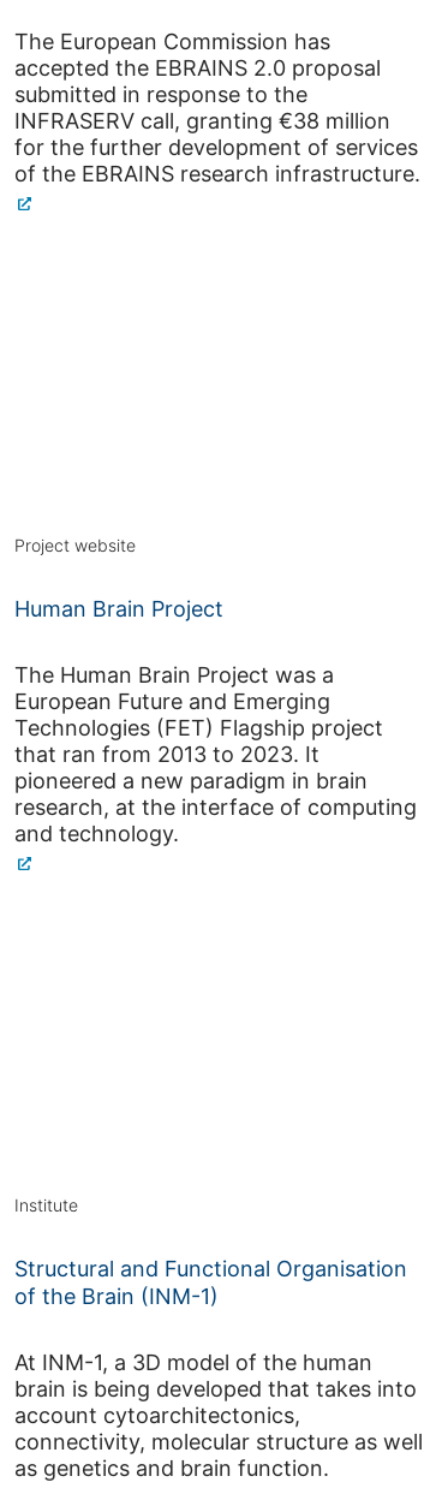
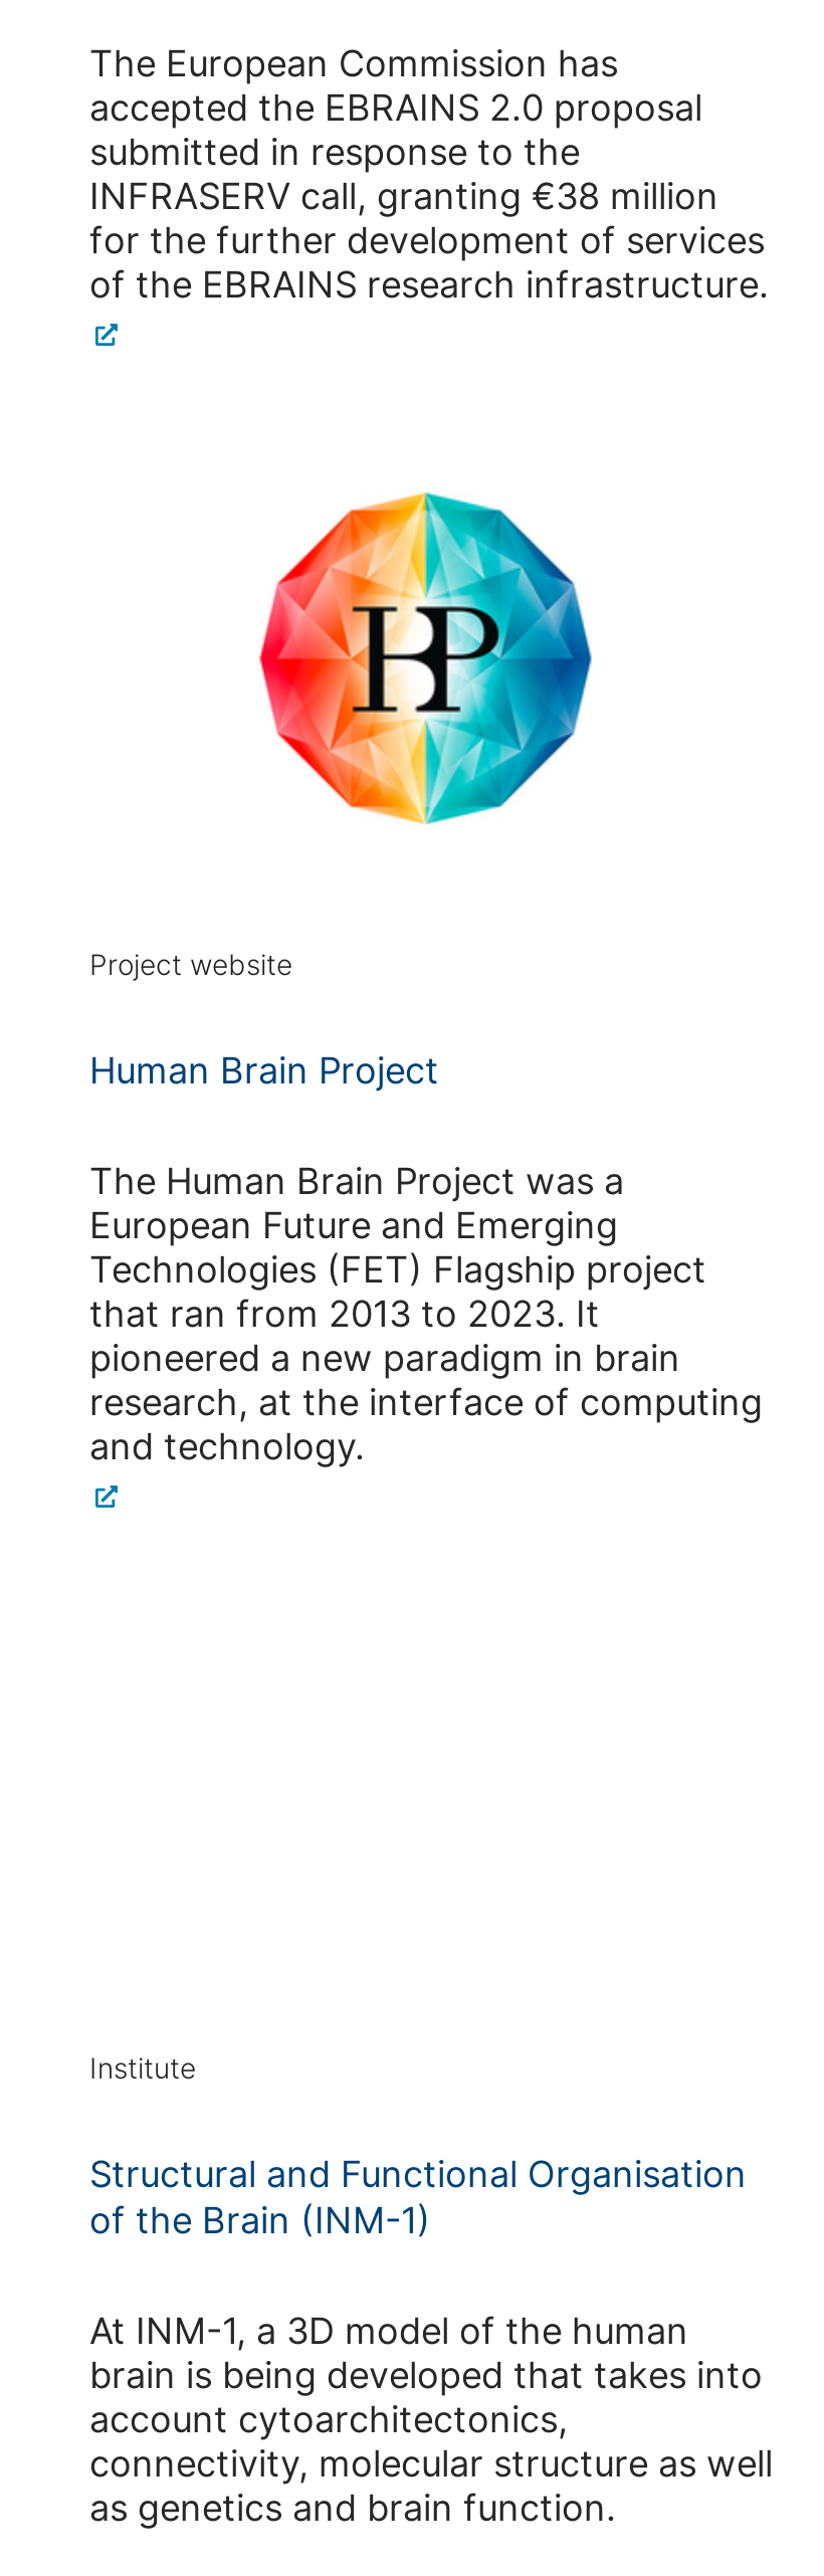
none -> [258,491,594,825] [image]

